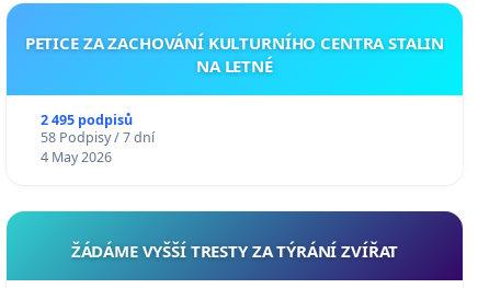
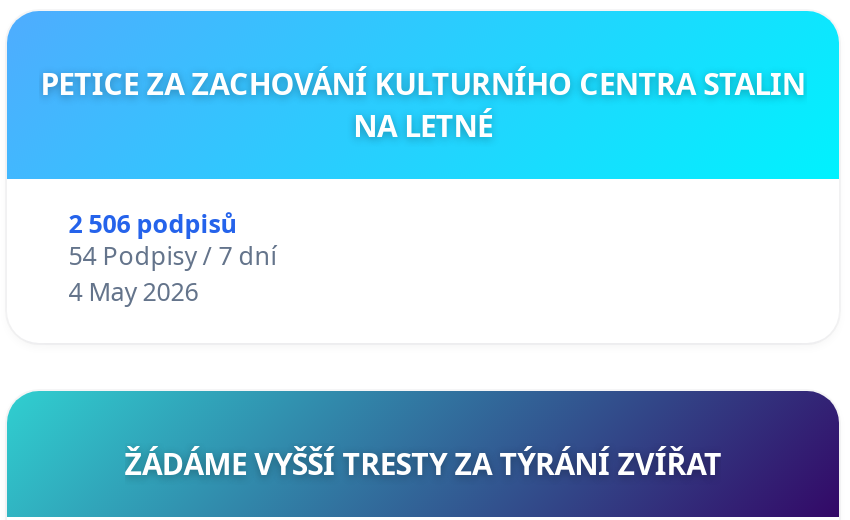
[40,111,132,129] 2 495 podpisů -> [69,206,237,240] 2 506 podpisů
[40,128,154,147] 58 Podpisy / 7 dní -> [69,238,277,272] 54 Podpisy / 7 dní

